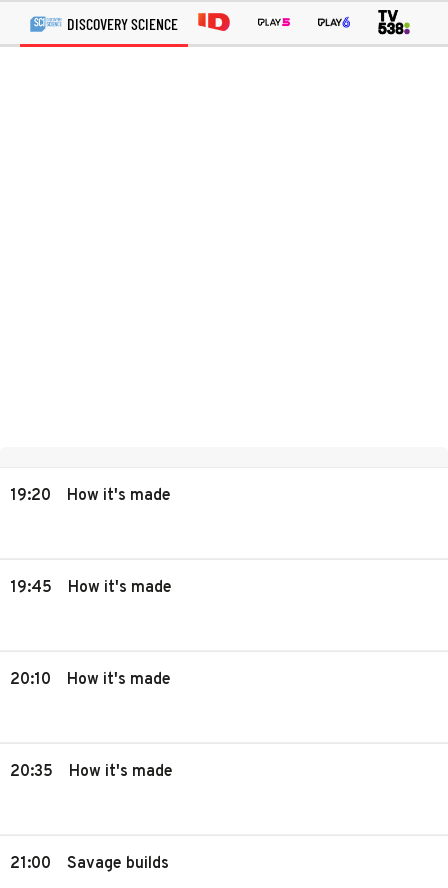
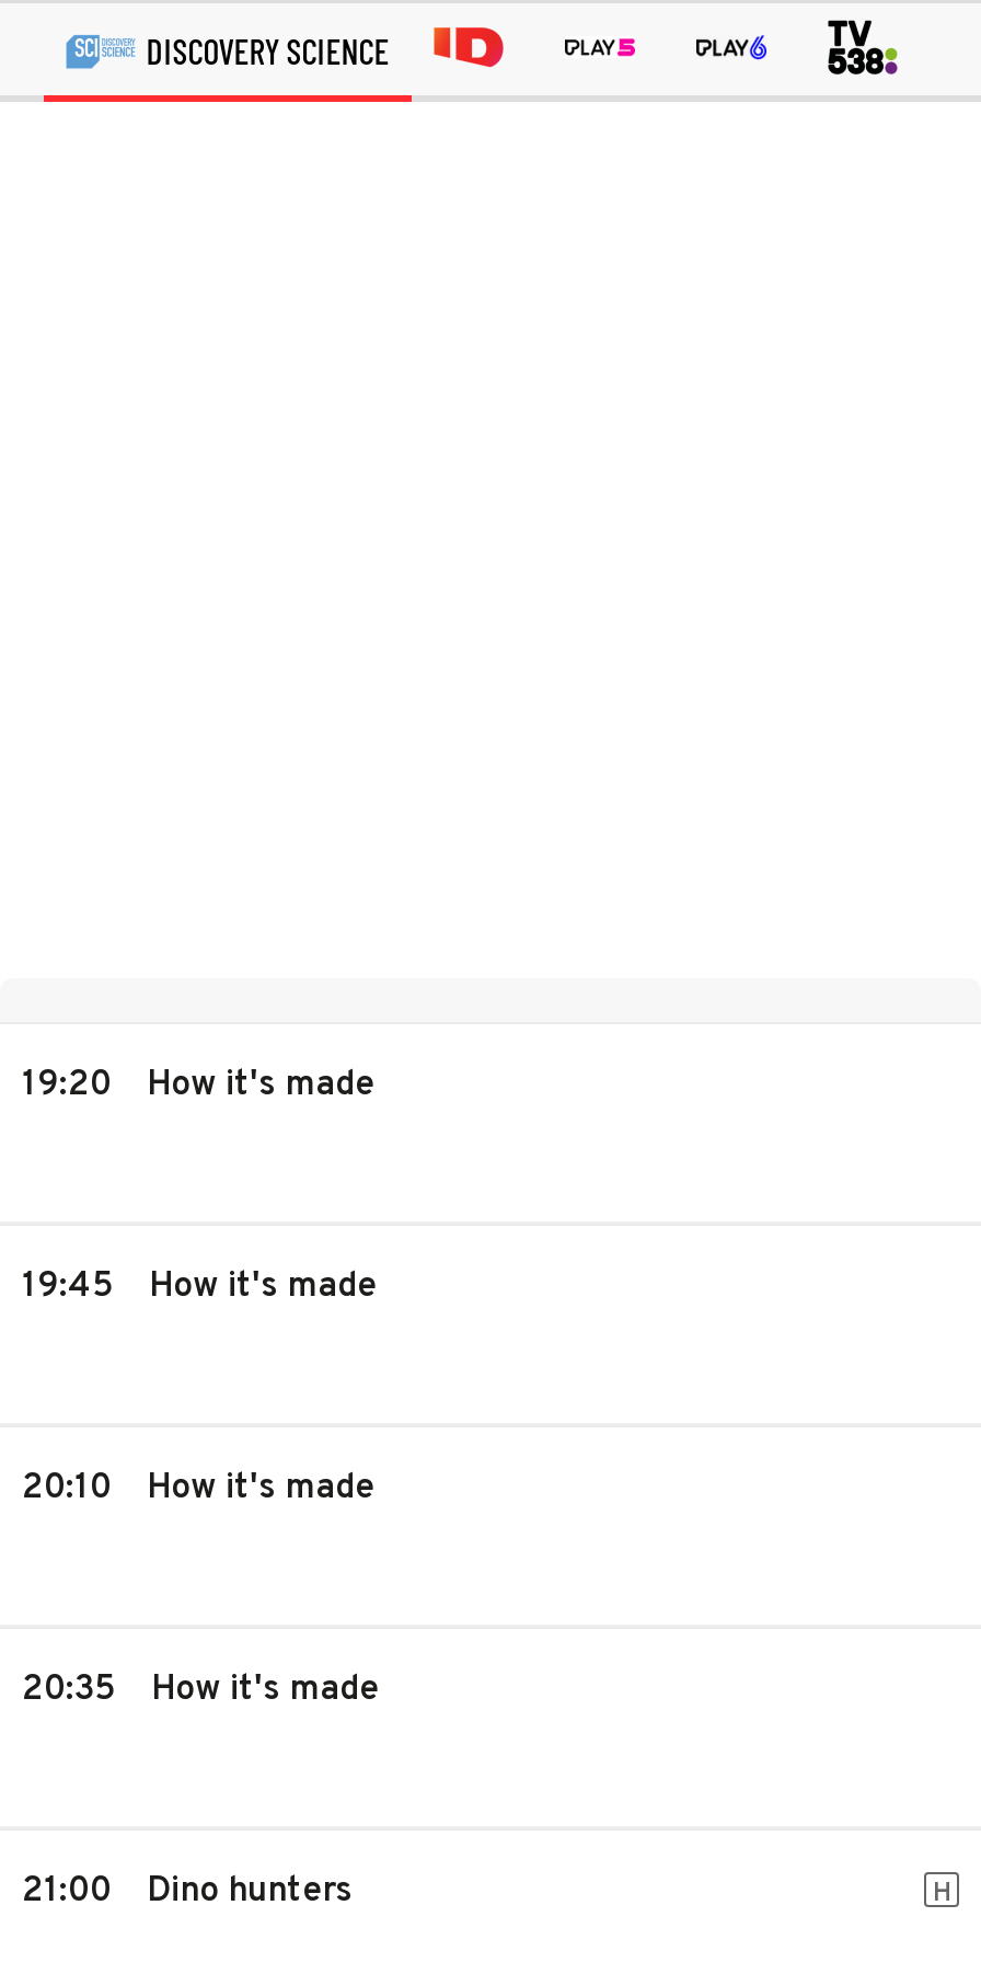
[67,854,169,874] Savage builds -> [147,1870,950,1914] Dino hunters | H

